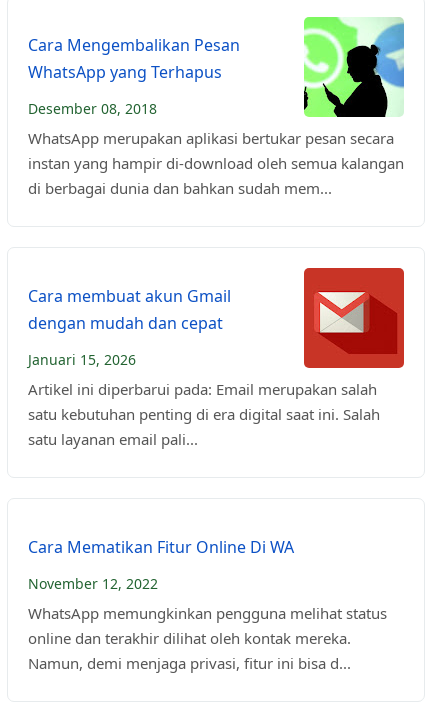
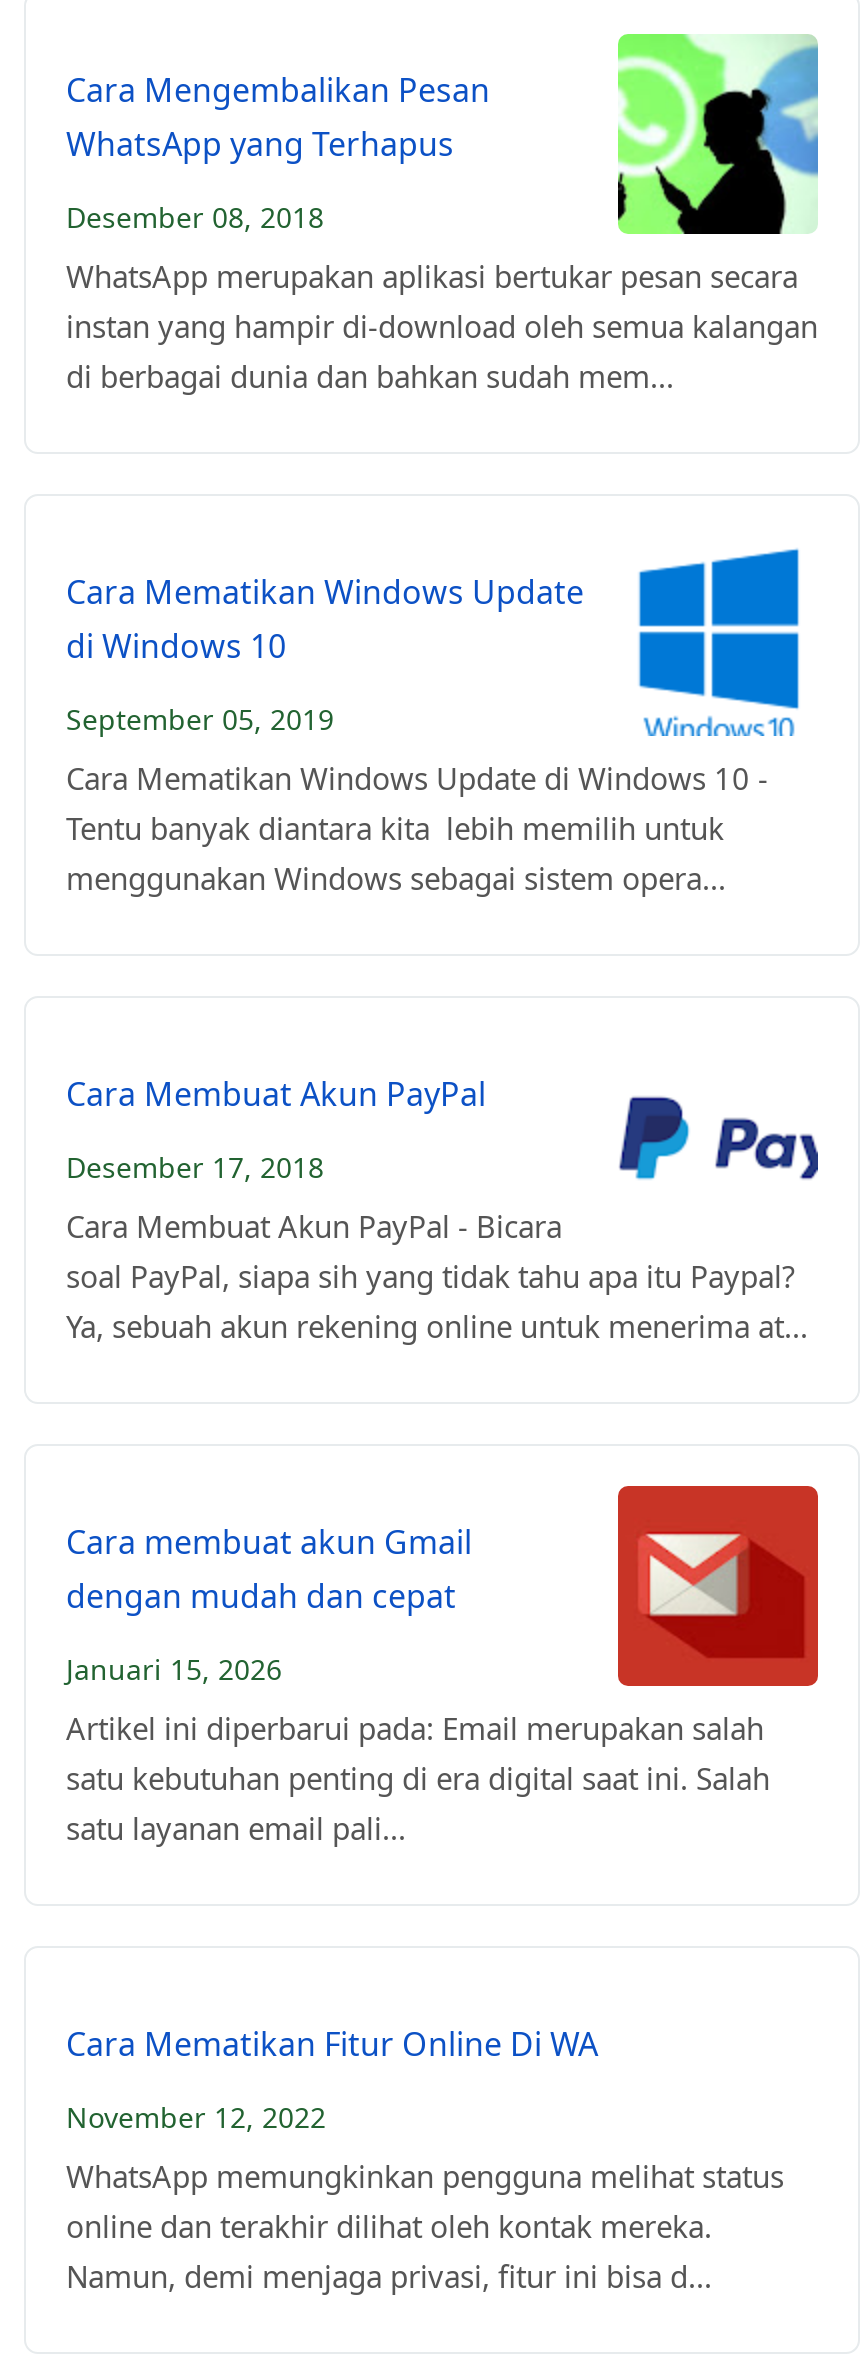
none -> [66,548,800,898] [image] | Cara Mematikan Windows Update | di Windows 10 | September 05, 2019 | Cara Mematikan Windows Update di Windows 10 - | Tentu banyak diantara kita lebih memilih untuk | menggunakan Windows sebagai sistem opera...
none -> [66,1072,808,1346] [image] | Cara Membuat Akun PayPal | Desember 17, 2018 | Cara Membuat Akun PayPal - Bicara | soal PayPal, siapa sih yang tidak tahu apa itu Paypal? | Ya, sebuah akun rekening online untuk menerima at...
none -> [714,1116,820,1180] [image]

